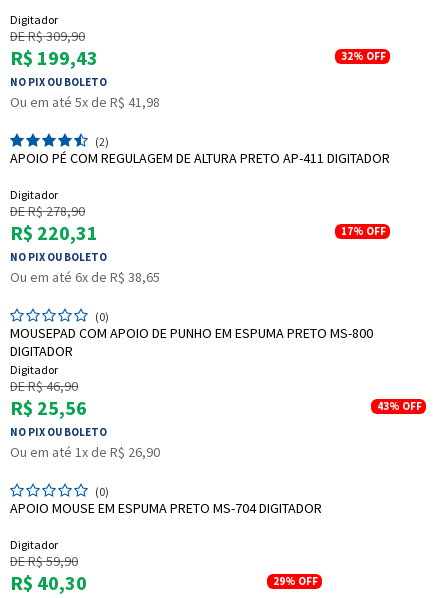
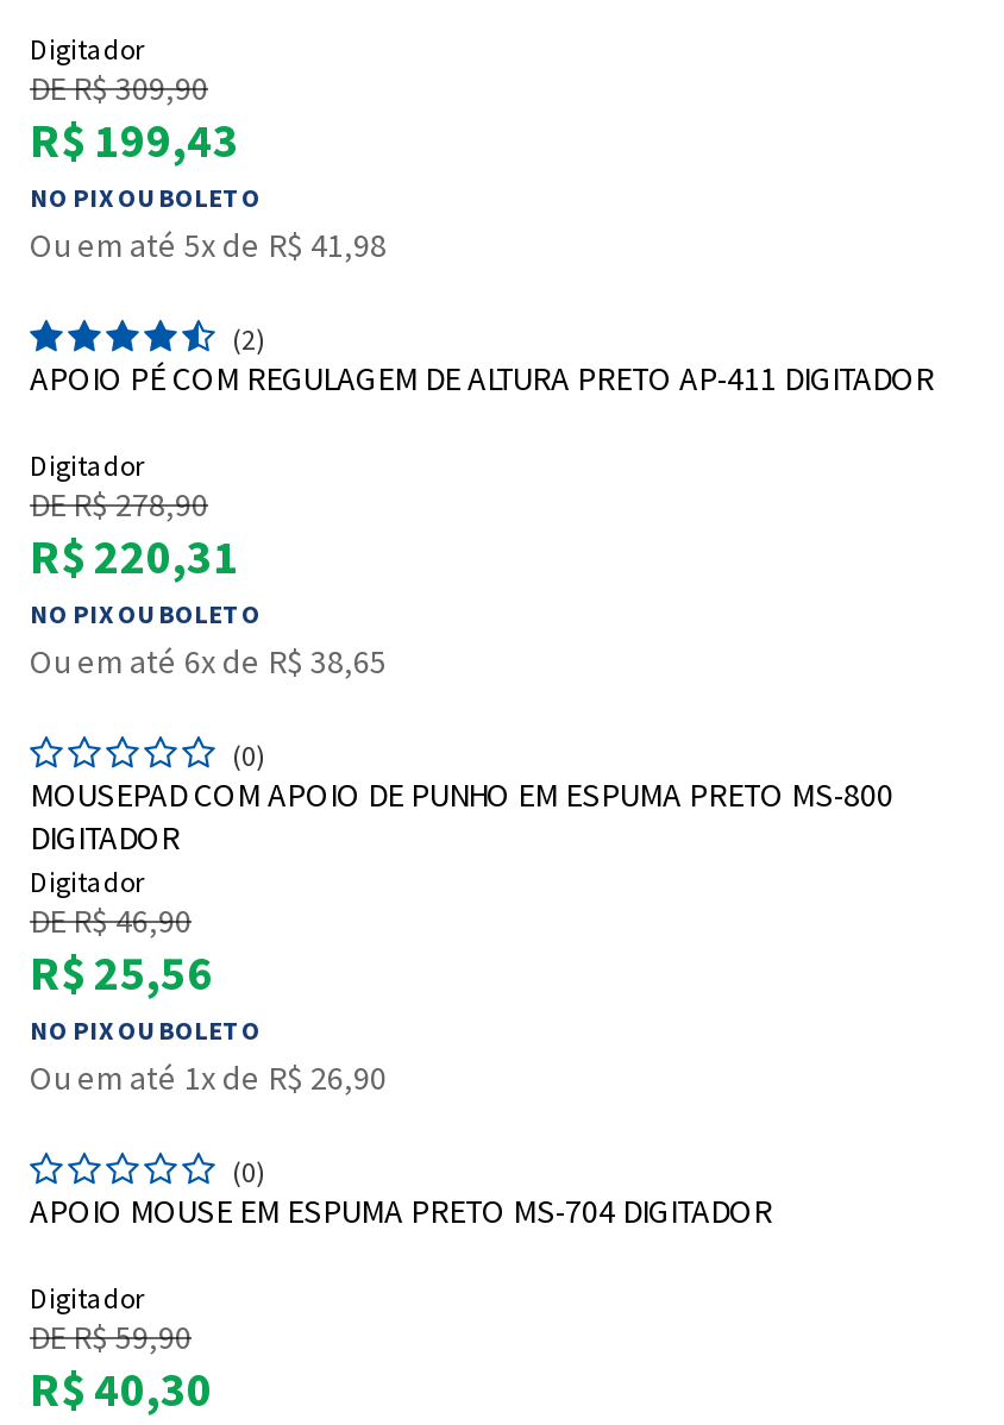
[341,49,386,63] 32%OFF -> none
[341,224,386,238] 17%OFF -> none
[377,399,422,413] 43%OFF -> none
[273,574,318,588] 29%OFF -> none

